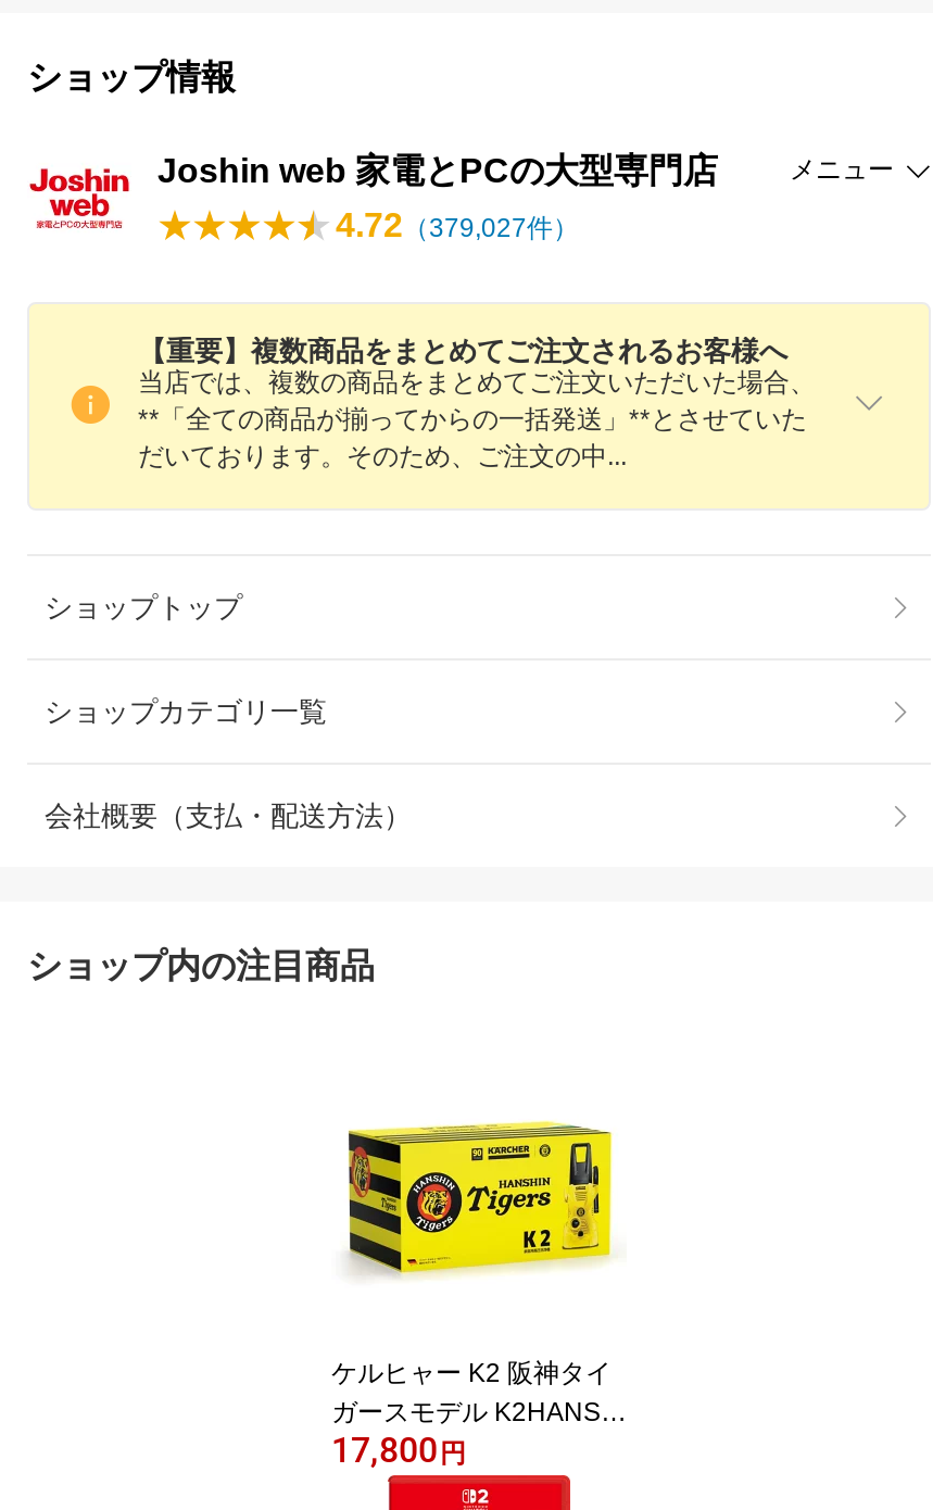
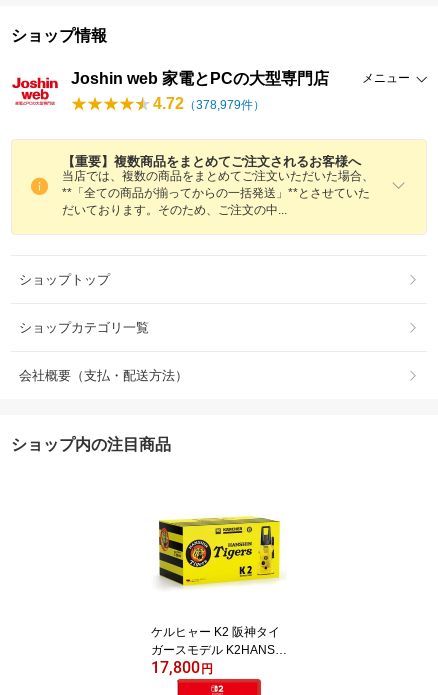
[336,206,579,243] 4.72（379,027件） -> [153,95,265,112] 4.72（378,979件）

